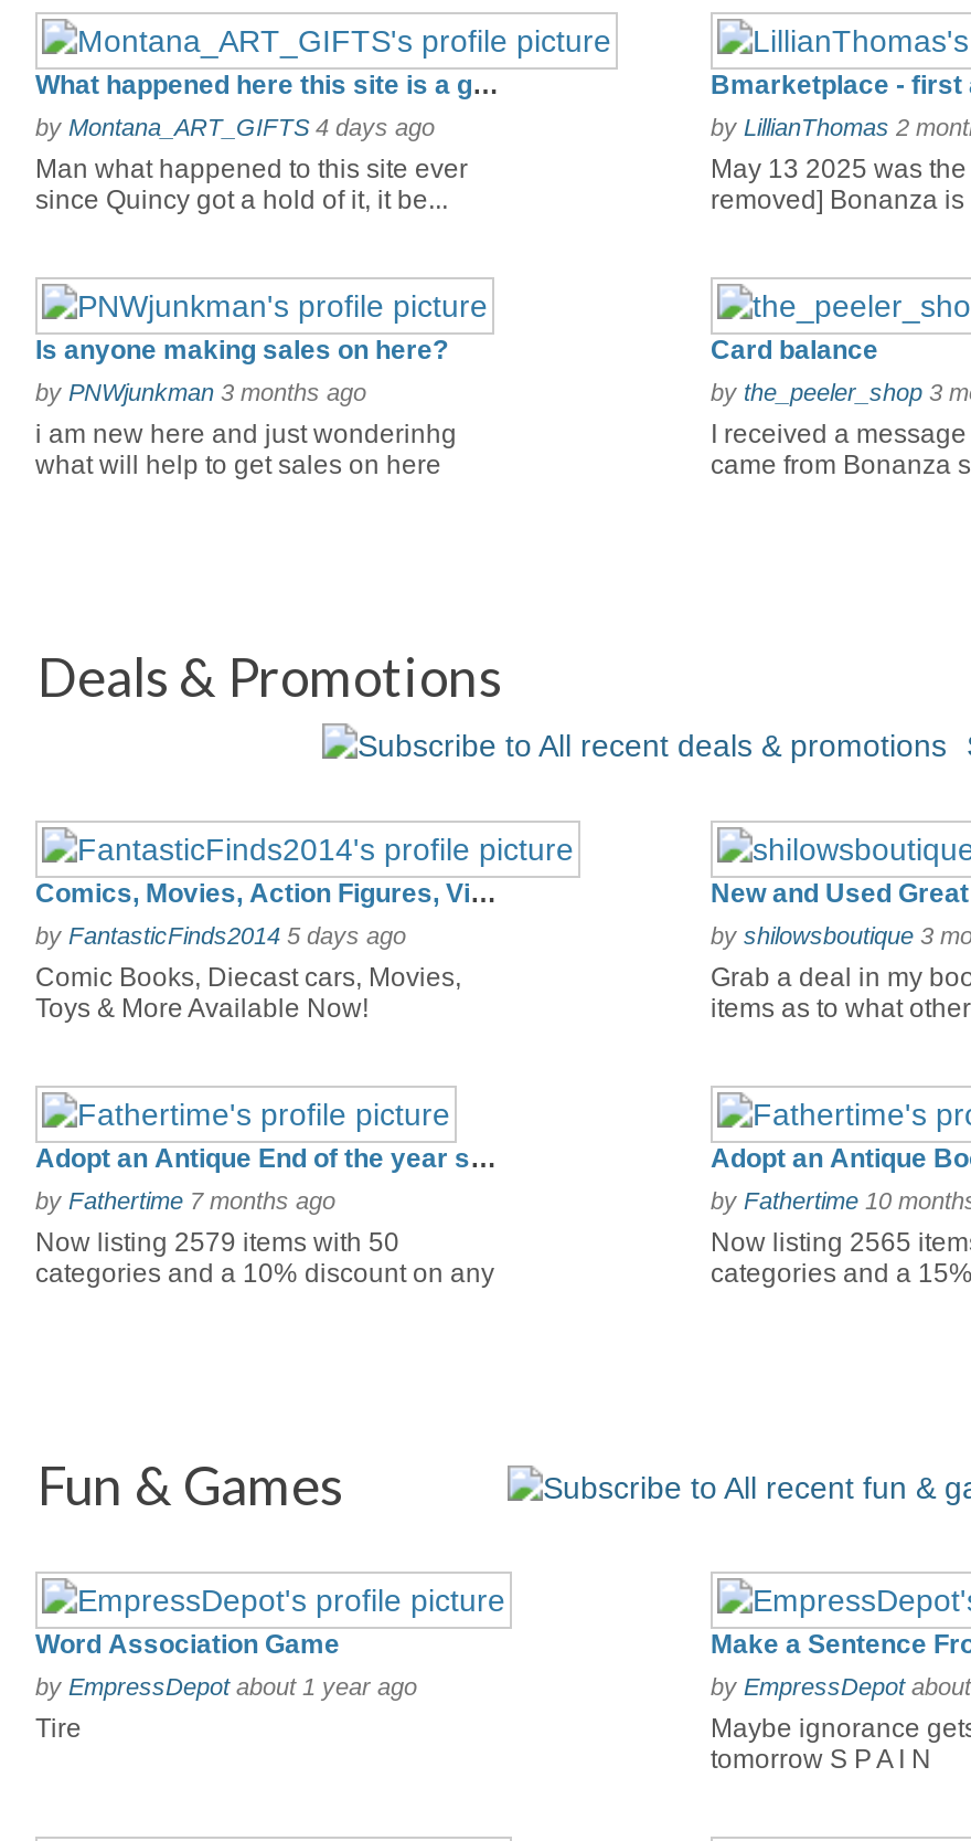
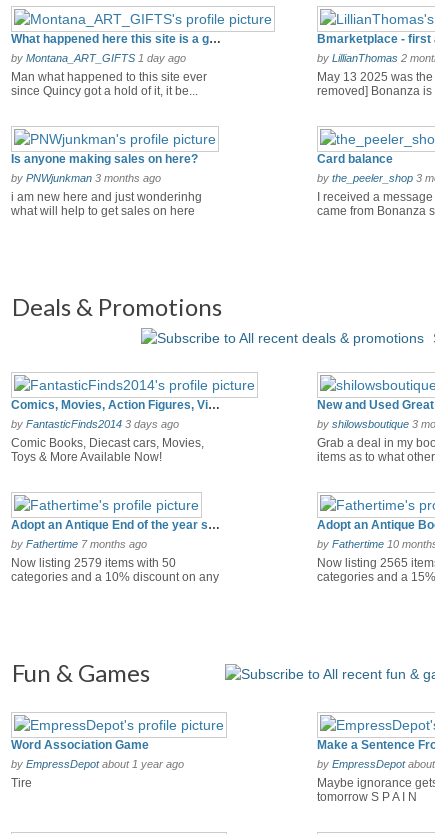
[35,115,435,141] by Montana_ART_GIFTS 4 days ago -> [11,52,186,64] by Montana_ART_GIFTS 1 day ago
[35,923,406,950] by FantasticFinds2014 5 days ago -> [11,418,179,430] by FantasticFinds2014 3 days ago

